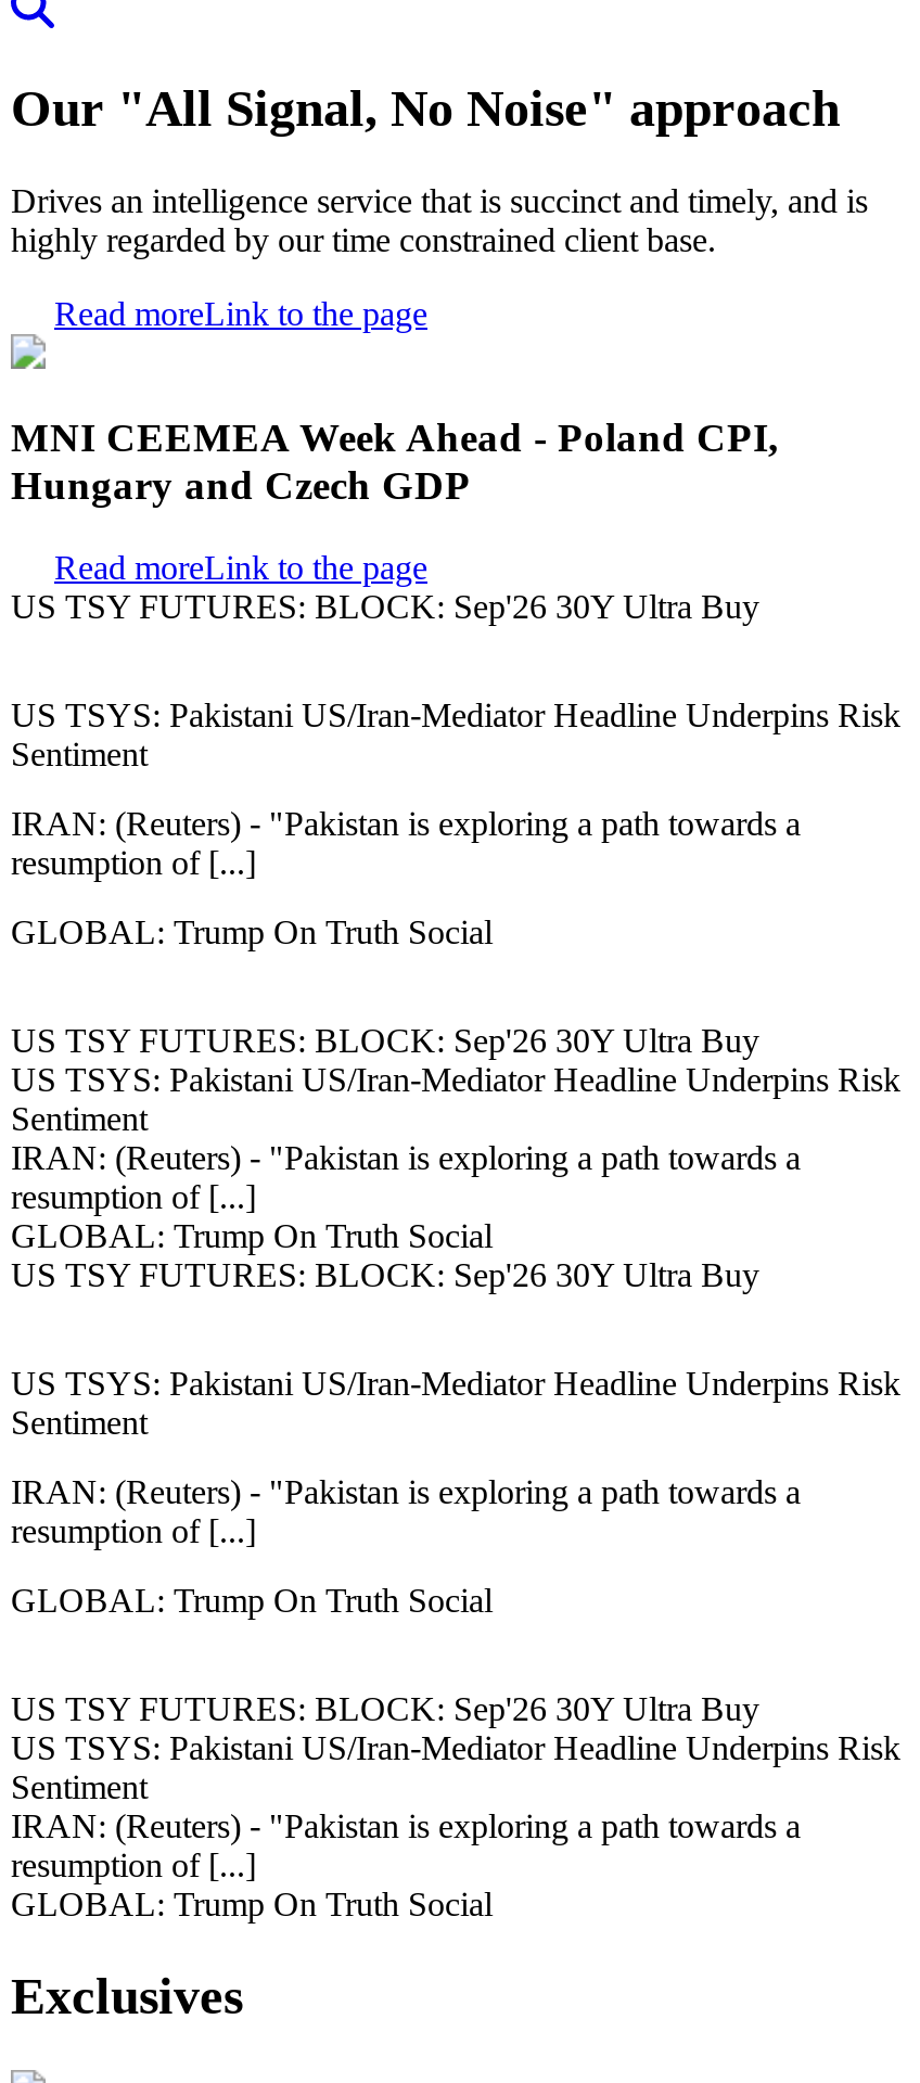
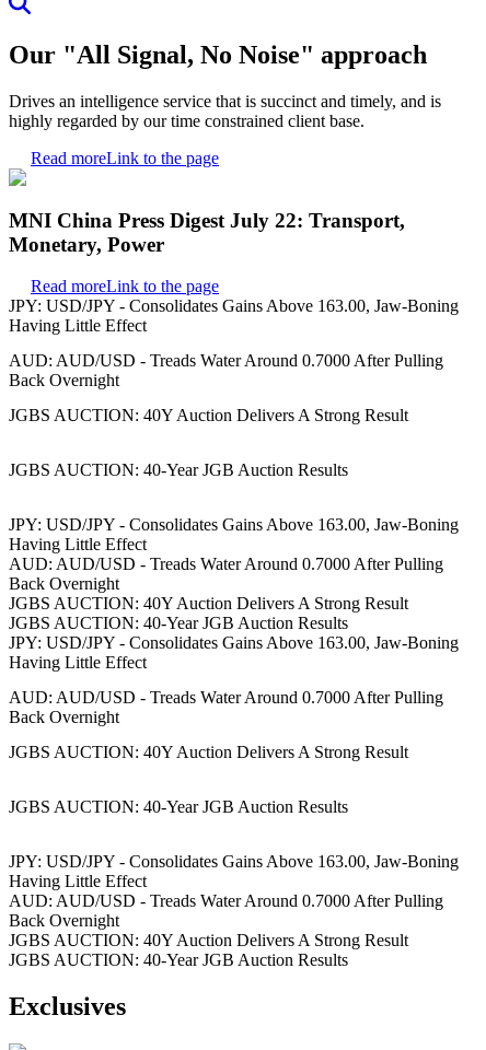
[11,413,779,507] MNI CEEMEA Week Ahead - Poland CPI, | Hungary and Czech GDP -> [9,208,405,255] MNI China Press Digest July 22: Transport, | Monetary, Power
[11,588,759,625] US TSY FUTURES: BLOCK: Sep'26 30Y Ultra Buy -> [9,297,459,335] JPY: USD/JPY - Consolidates Gains Above 163.00, Jaw-Boning | Having Little Effect
[11,697,900,773] US TSYS: Pakistani US/Iran-Mediator Headline Underpins Risk | Sentiment -> [9,351,443,390] AUD: AUD/USD - Treads Water Around 0.7000 After Pulling | Back Overnight
[11,805,801,881] IRAN: (Reuters) - "Pakistan is exploring a path towards a | resumption of [...] -> [9,406,408,425] JGBS AUCTION: 40Y Auction Delivers A Strong Result
[11,914,493,951] GLOBAL: Trump On Truth Social -> [9,461,348,479] JGBS AUCTION: 40-Year JGB Auction Results
[11,1022,900,1294] US TSY FUTURES: BLOCK: Sep'26 30Y Ultra Buy | US TSYS: Pakistani US/Iran-Mediator Headline Underpins Risk | Sentiment | IRAN: (Reuters) - "Pakistan is exploring a path towards a | resumption of [...] | GLOBAL: Trump On Truth Social | US TSY FUTURES: BLOCK: Sep'26 30Y Ultra Buy -> [9,515,459,672] JPY: USD/JPY - Consolidates Gains Above 163.00, Jaw-Boning | Having Little Effect | AUD: AUD/USD - Treads Water Around 0.7000 After Pulling | Back Overnight | JGBS AUCTION: 40Y Auction Delivers A Strong Result | JGBS AUCTION: 40-Year JGB Auction Results | JPY: USD/JPY - Consolidates Gains Above 163.00, Jaw-Boning | Having Little Effect
[11,1365,900,1441] US TSYS: Pakistani US/Iran-Mediator Headline Underpins Risk | Sentiment -> [9,688,443,726] AUD: AUD/USD - Treads Water Around 0.7000 After Pulling | Back Overnight
[11,1474,801,1550] IRAN: (Reuters) - "Pakistan is exploring a path towards a | resumption of [...] -> [9,743,408,761] JGBS AUCTION: 40Y Auction Delivers A Strong Result
[11,1582,493,1619] GLOBAL: Trump On Truth Social -> [9,798,348,816] JGBS AUCTION: 40-Year JGB Auction Results
[11,1691,900,1923] US TSY FUTURES: BLOCK: Sep'26 30Y Ultra Buy | US TSYS: Pakistani US/Iran-Mediator Headline Underpins Risk | Sentiment | IRAN: (Reuters) - "Pakistan is exploring a path towards a | resumption of [...] | GLOBAL: Trump On Truth Social -> [9,852,459,969] JPY: USD/JPY - Consolidates Gains Above 163.00, Jaw-Boning | Having Little Effect | AUD: AUD/USD - Treads Water Around 0.7000 After Pulling | Back Overnight | JGBS AUCTION: 40Y Auction Delivers A Strong Result | JGBS AUCTION: 40-Year JGB Auction Results

